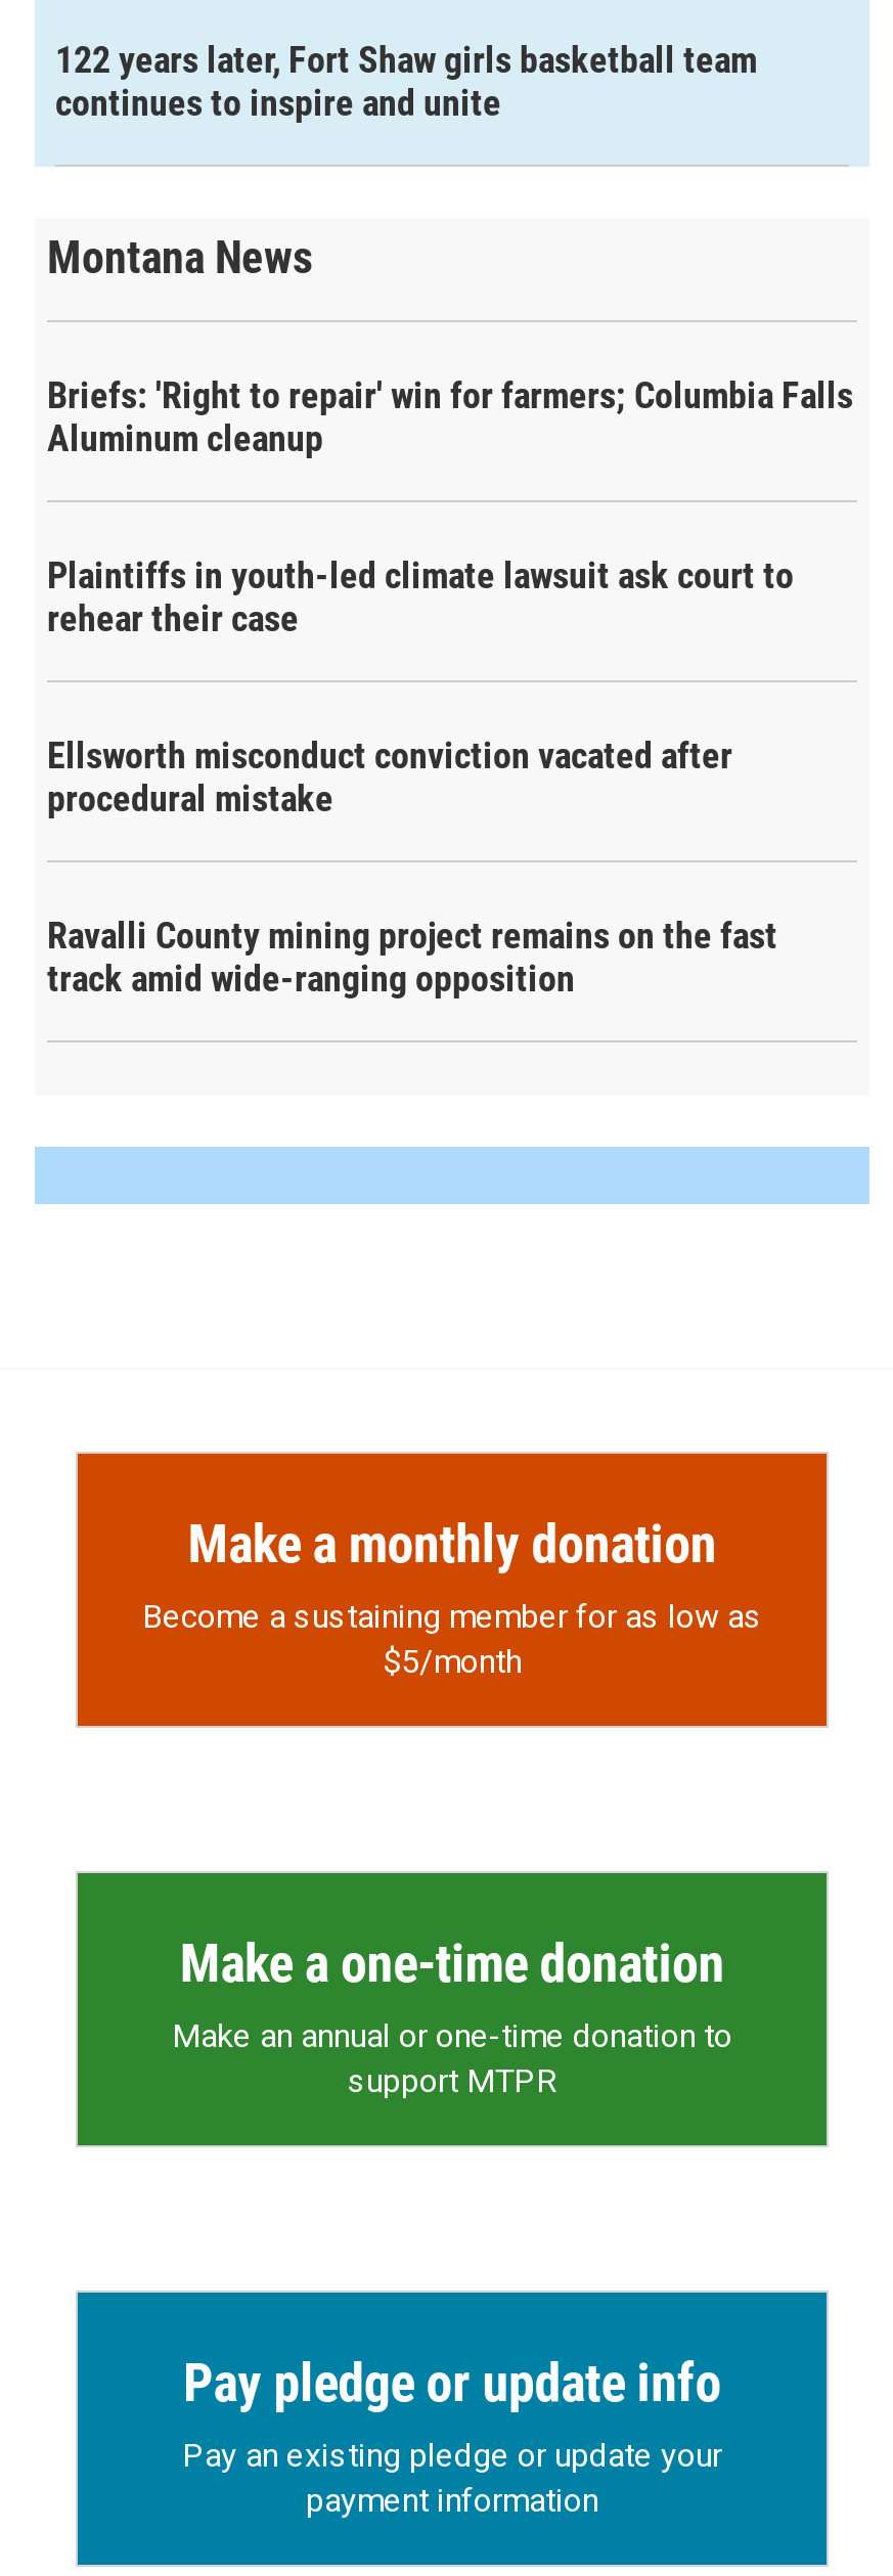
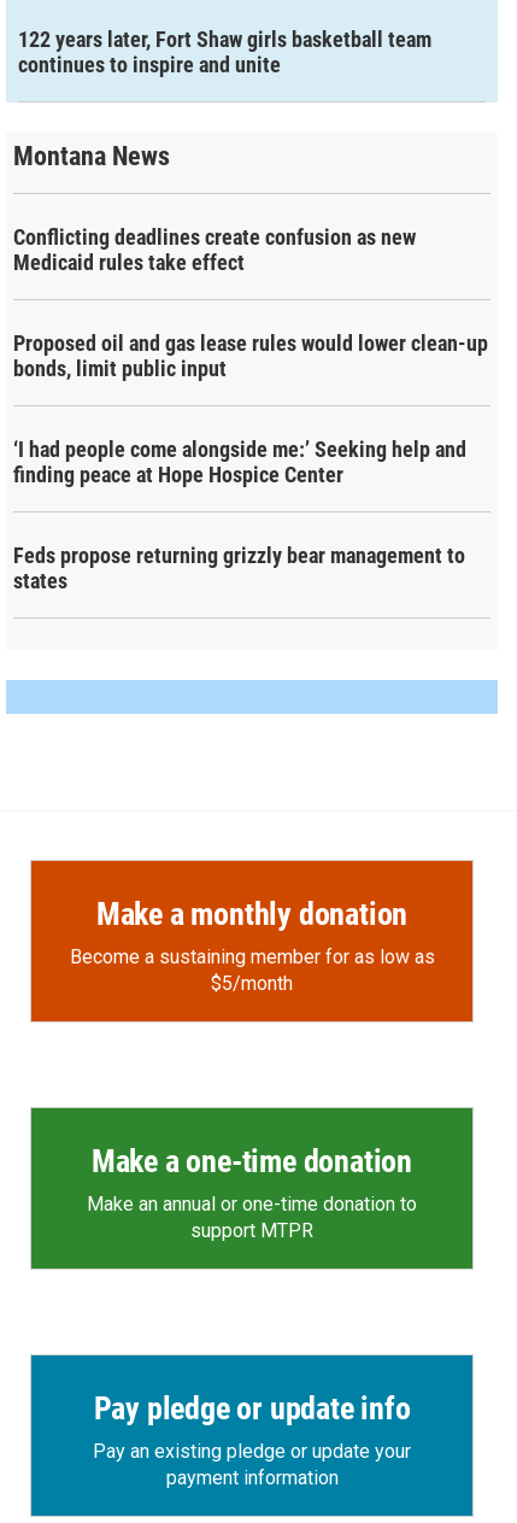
[47,374,853,460] Briefs: 'Right to repair' win for farmers; Columbia Falls | Aluminum cleanup -> [13,225,416,275] Conflicting deadlines create confusion as new | Medicaid rules take effect
[47,554,794,640] Plaintiffs in youth-led climate lawsuit ask court to | rehear their case -> [13,331,488,381] Proposed oil and gas lease rules would lower clean-up | bonds, limit public input
[47,734,732,820] Ellsworth misconduct conviction vacated after | procedural mistake -> [13,437,466,487] ‘I had people come alongside me:’ Seeking help and | finding peace at Hope Hospice Center
[47,914,777,1000] Ravalli County mining project remains on the fast | track amid wide-ranging opposition -> [13,543,465,594] Feds propose returning grizzly bear management to | states

